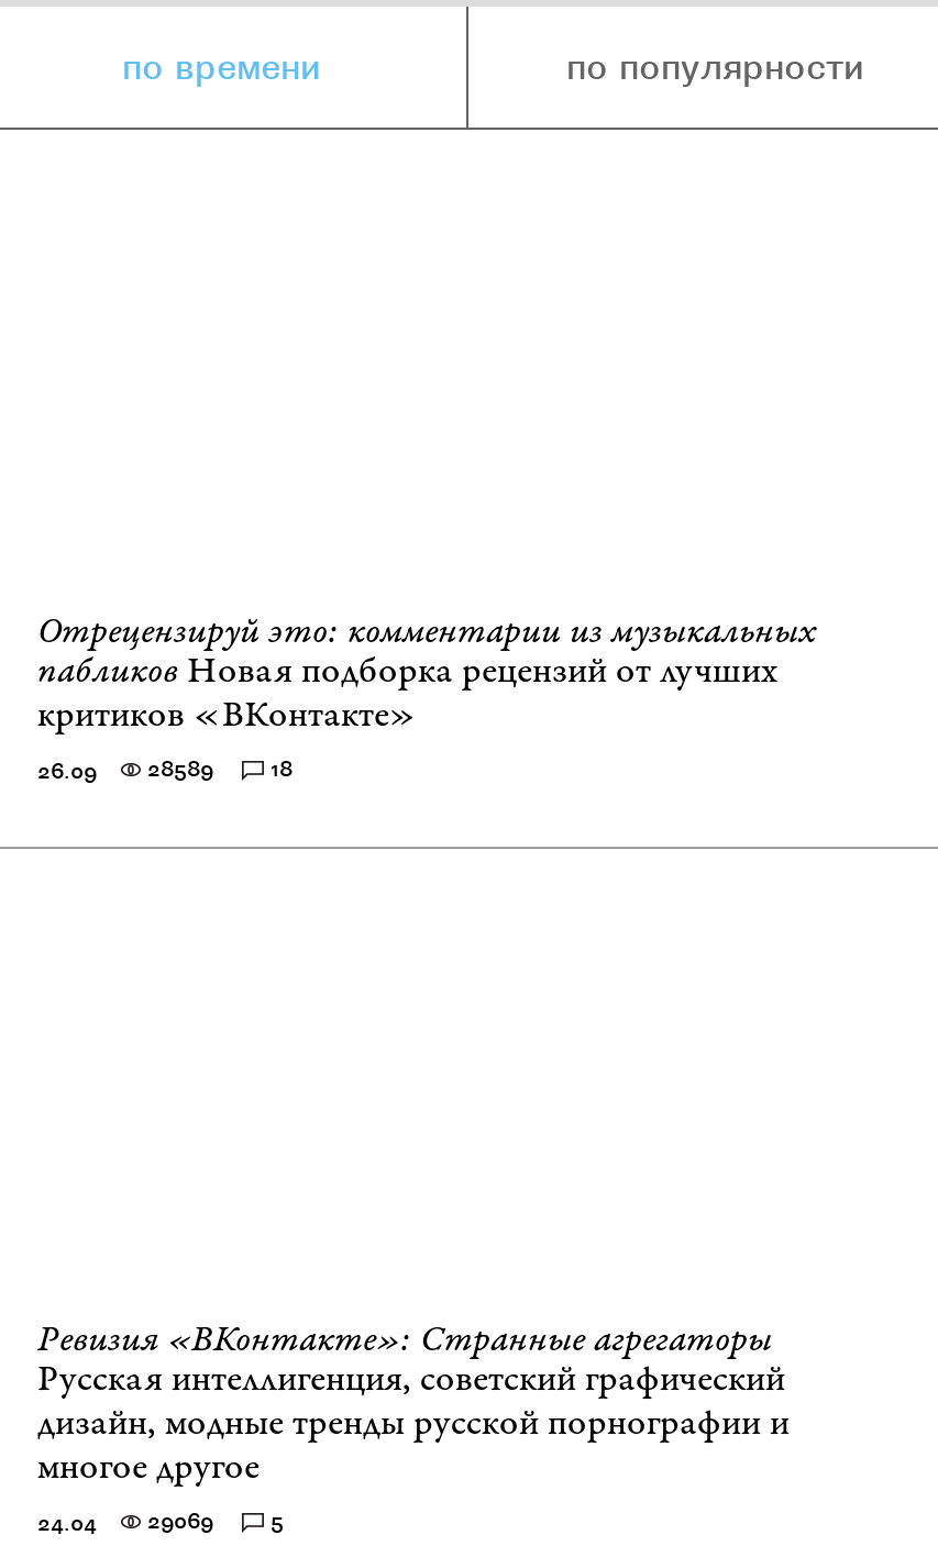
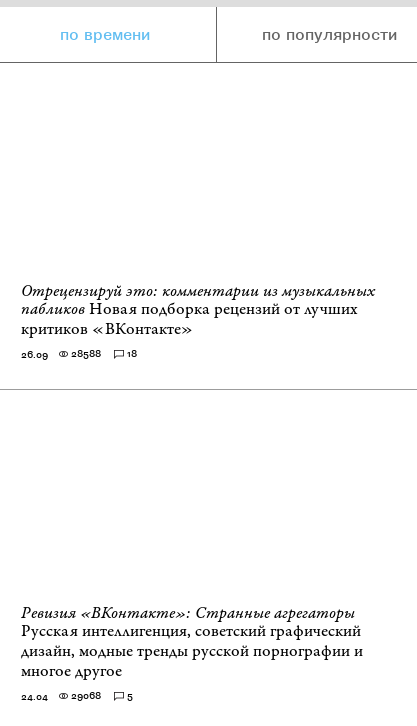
[37,757,213,785] 26.09 28589 -> [21,348,101,361] 26.09 28588
[37,1509,213,1537] 24.04 29069 -> [21,690,101,703] 24.04 29068

